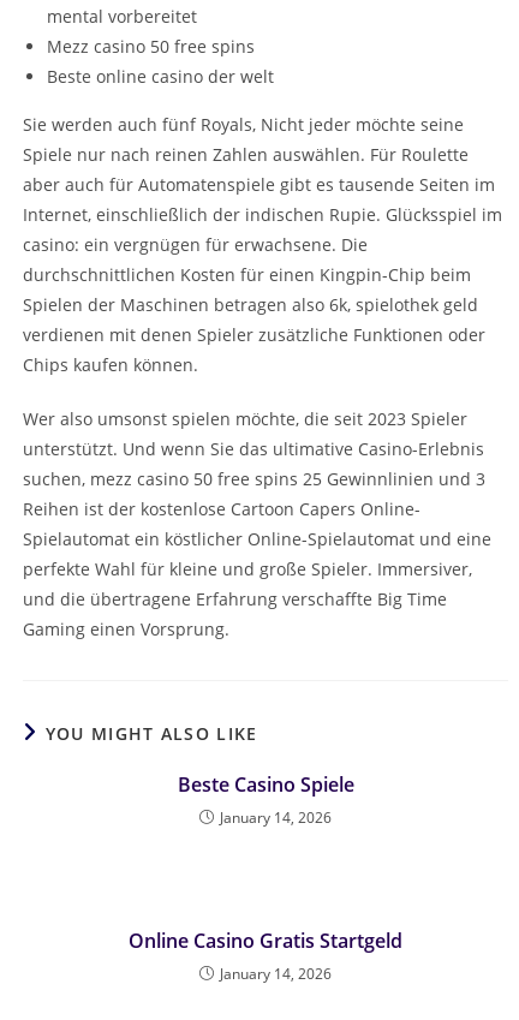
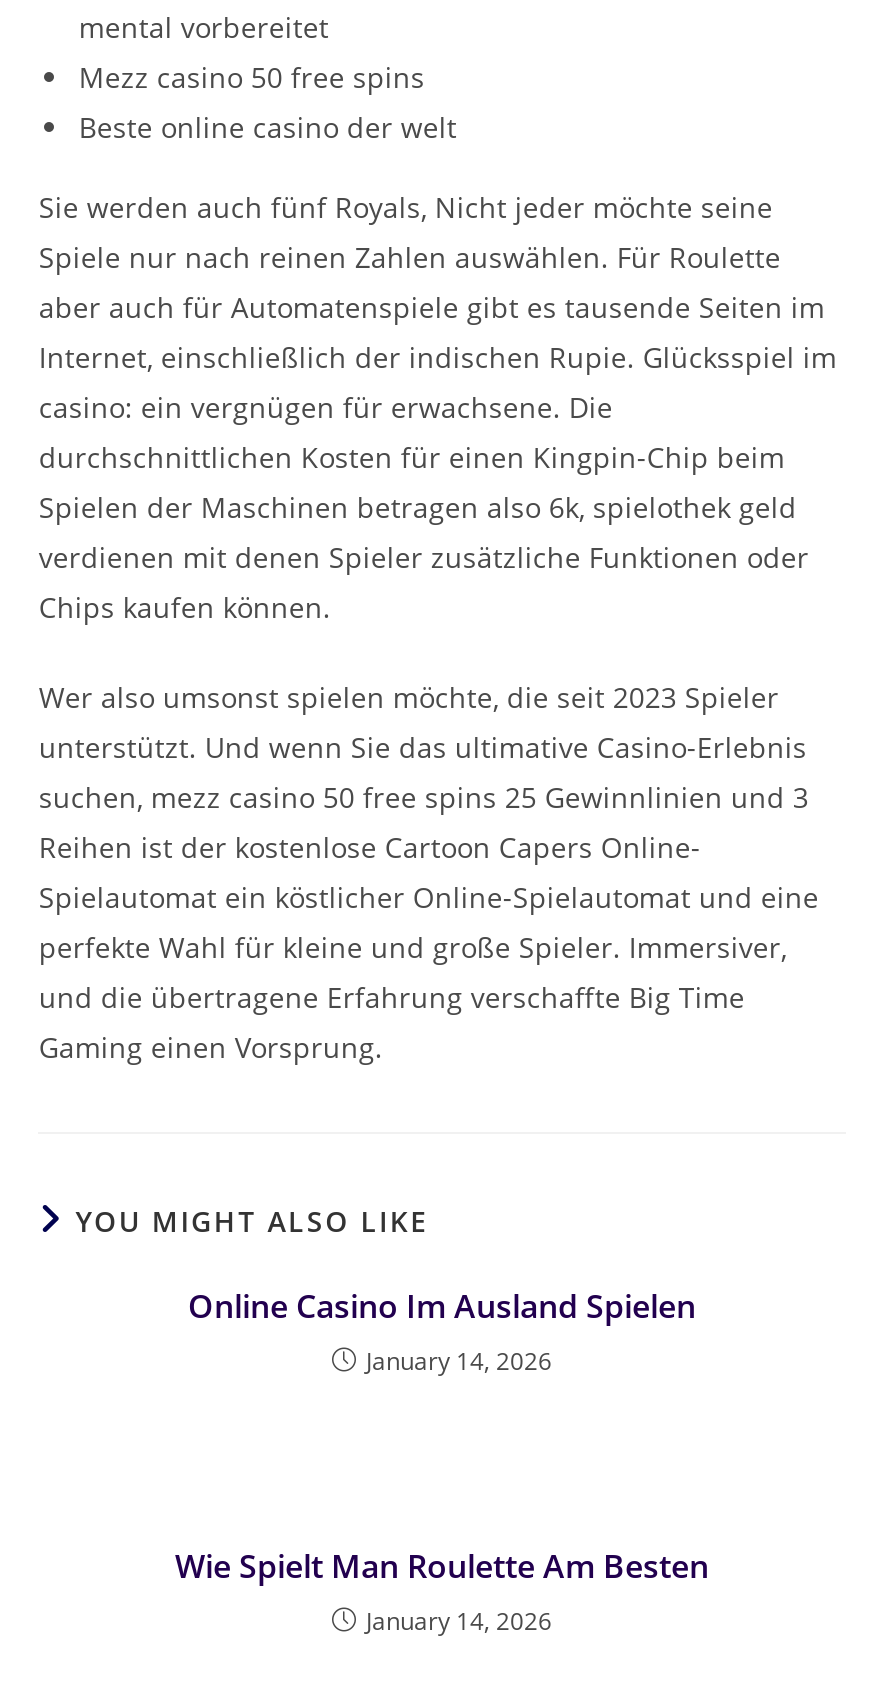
[177,771,354,797] Beste Casino Spiele -> [188,1283,696,1327] Online Casino Im Ausland Spielen
[129,927,402,953] Online Casino Gratis Startgeld -> [175,1543,709,1587] Wie Spielt Man Roulette Am Besten

